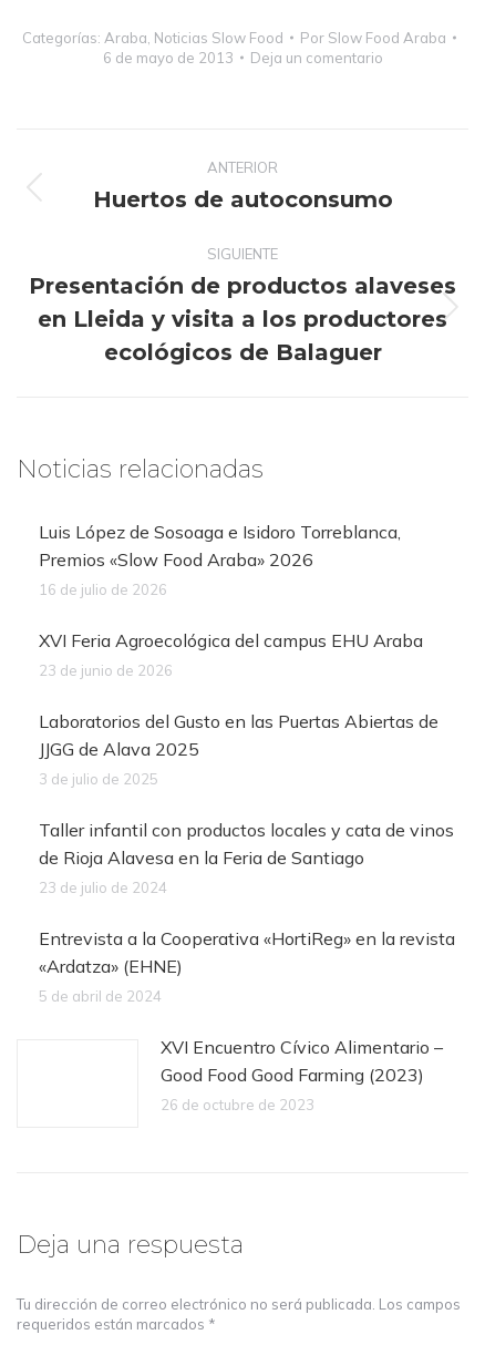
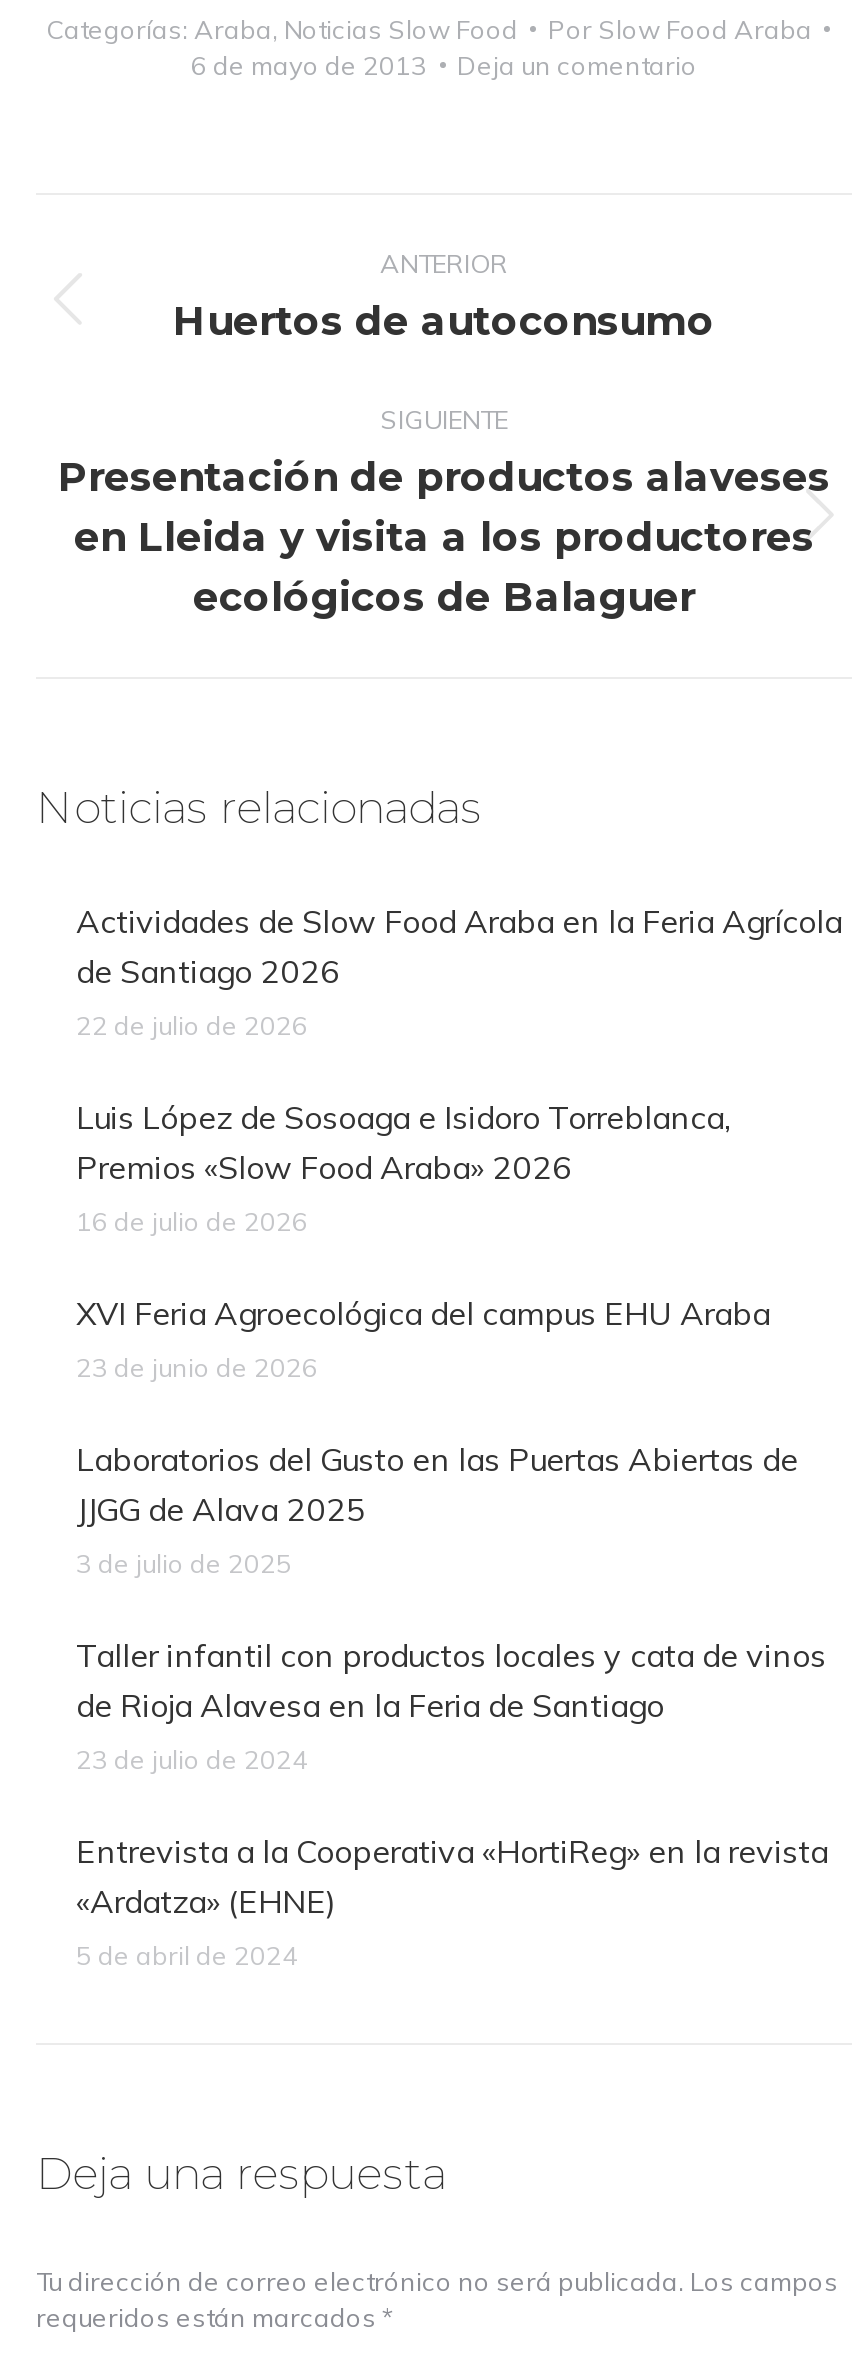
none -> [76,901,842,1041] Actividades de Slow Food Araba en la Feria Agrícola | de Santiago 2026 | 22 de julio de 2026
moved [39,521,455,1005] -> [76,1097,828,1971]: Luis López de Sosoaga e Isidoro Torreblanca, | Premios «Slow Food Araba» 2026 | 16 de julio de 2026 | ... | «Ardatza» (EHNE) | 5 de abril de 2024
[161,1036,443,1113] XVI Encuentro Cívico Alimentario – | Good Food Good Farming (2023) | 26 de octubre de 2023 -> none

